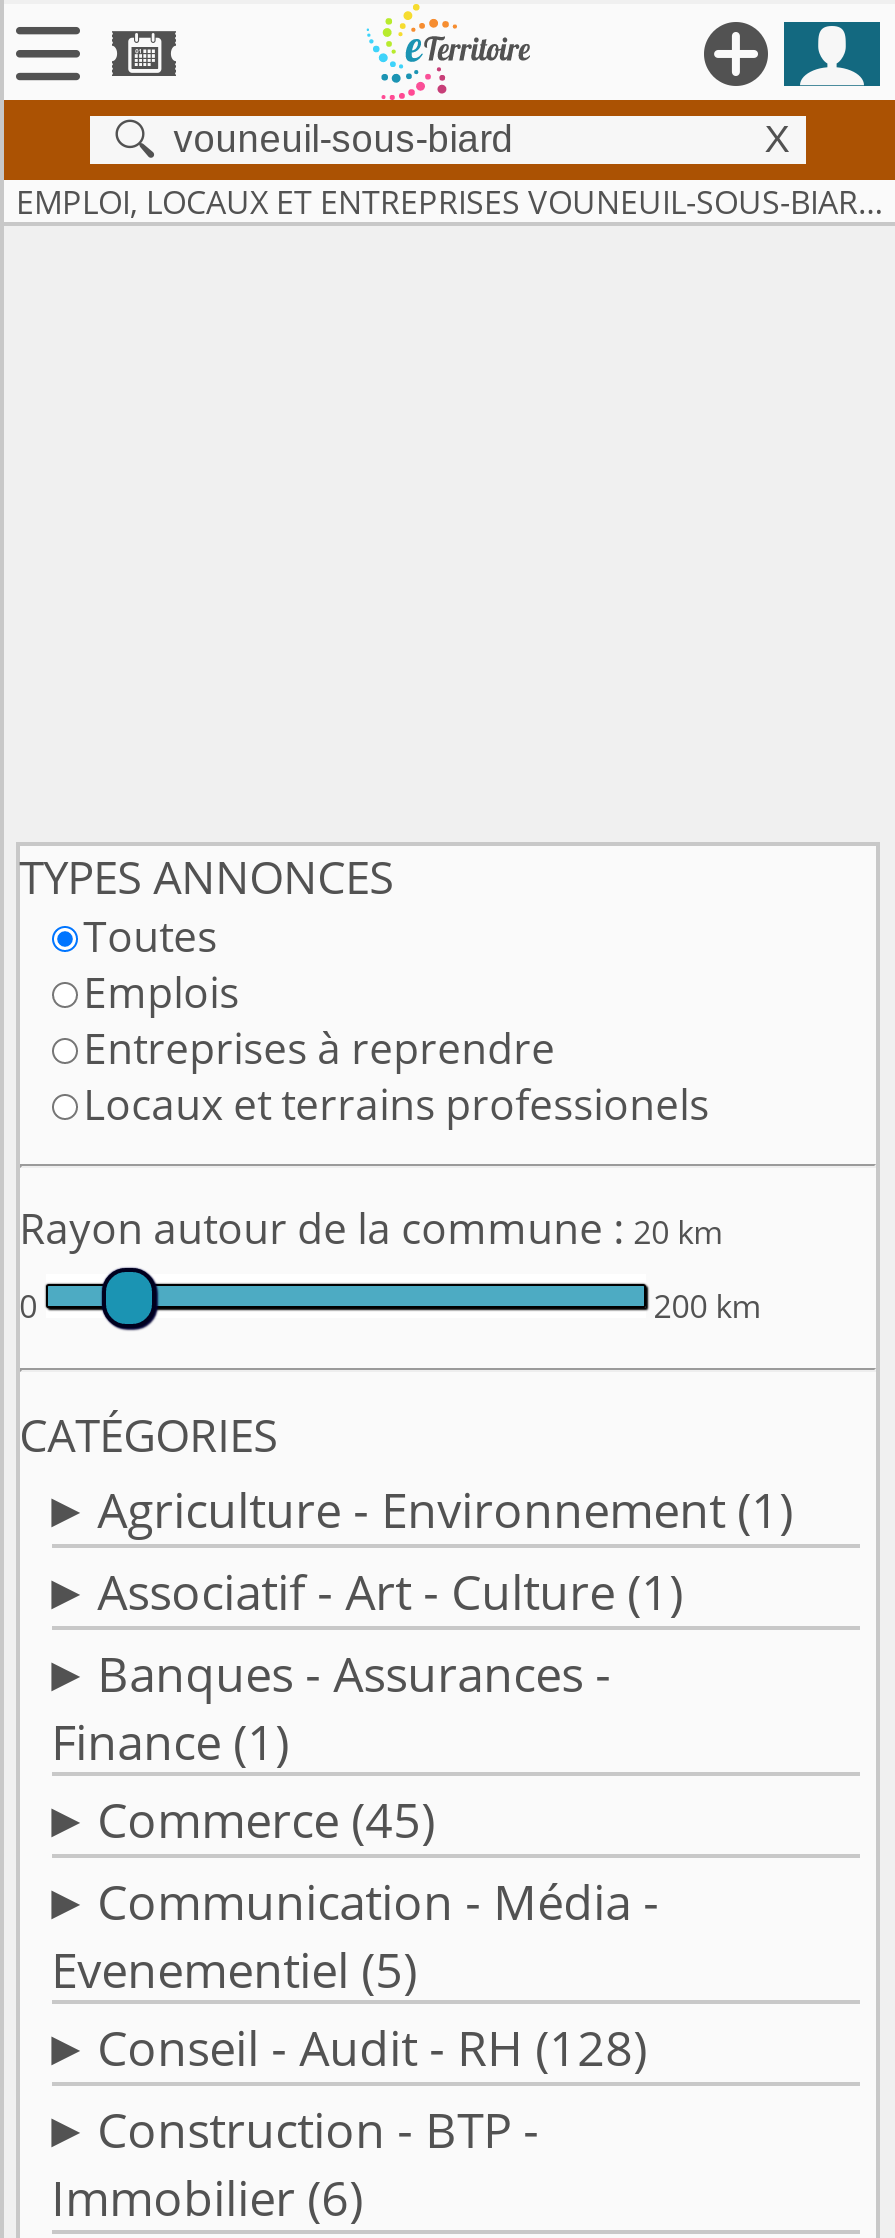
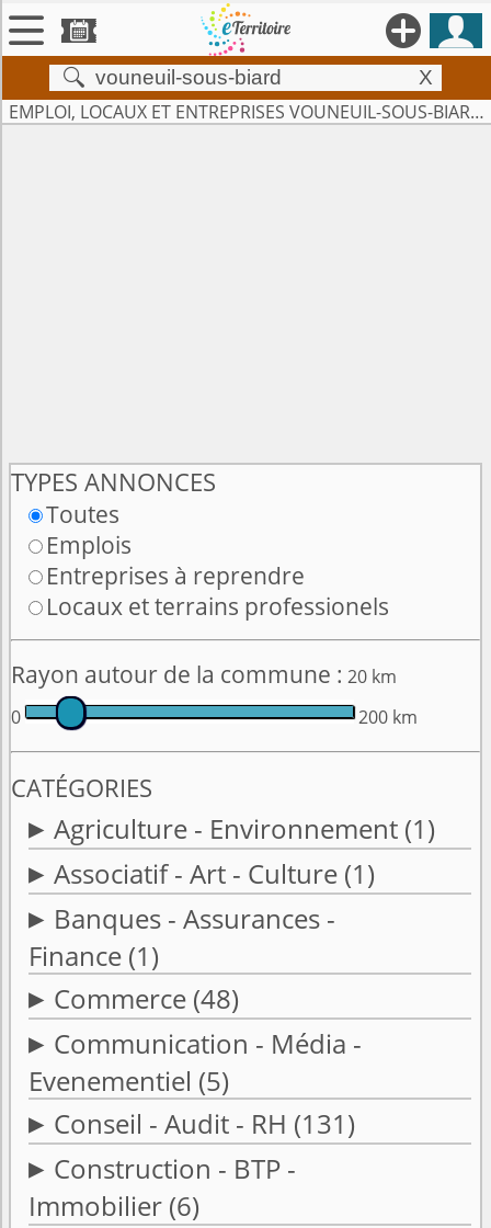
[97,1786,435,1852] Commerce (45) -> [53,980,238,1017] Commerce (48)
[97,2015,647,2081] Conseil - Audit - RH (128) -> [53,1106,355,1142] Conseil - Audit - RH (131)

